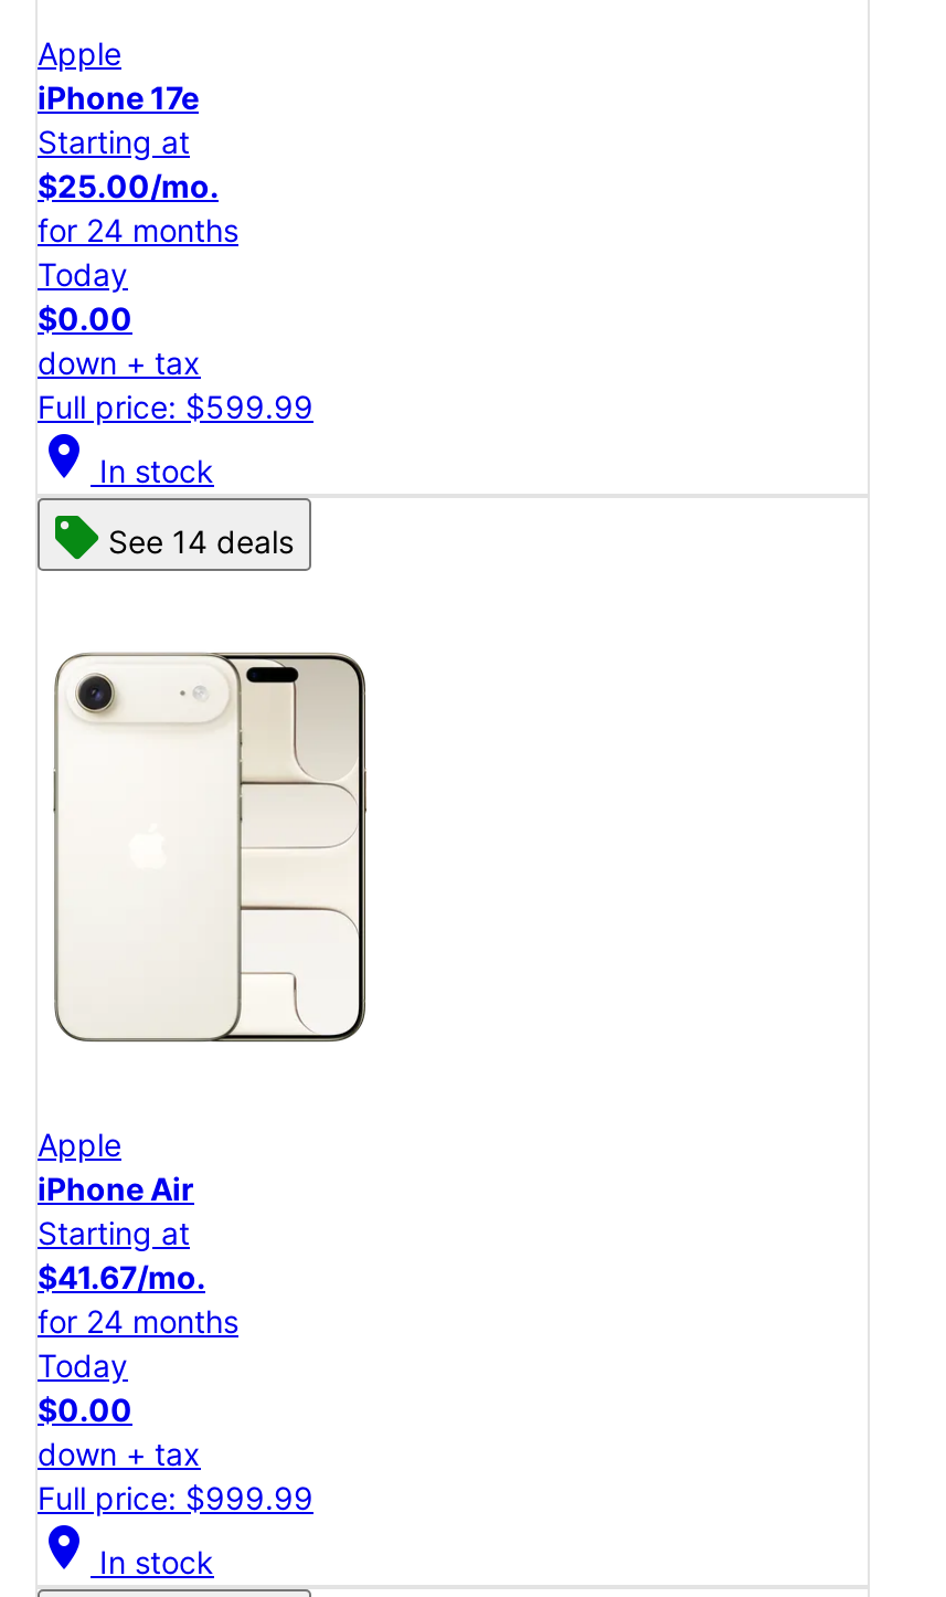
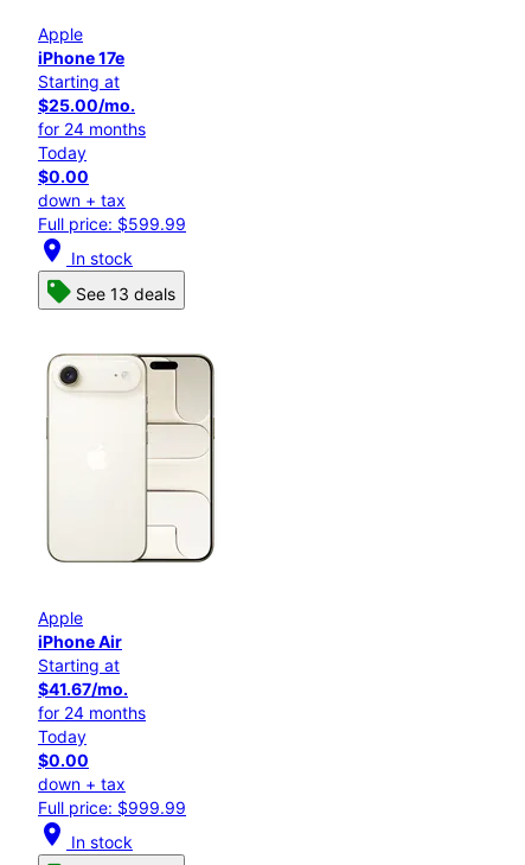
[108,523,294,561] See 14 deals -> [76,284,175,304] See 13 deals

